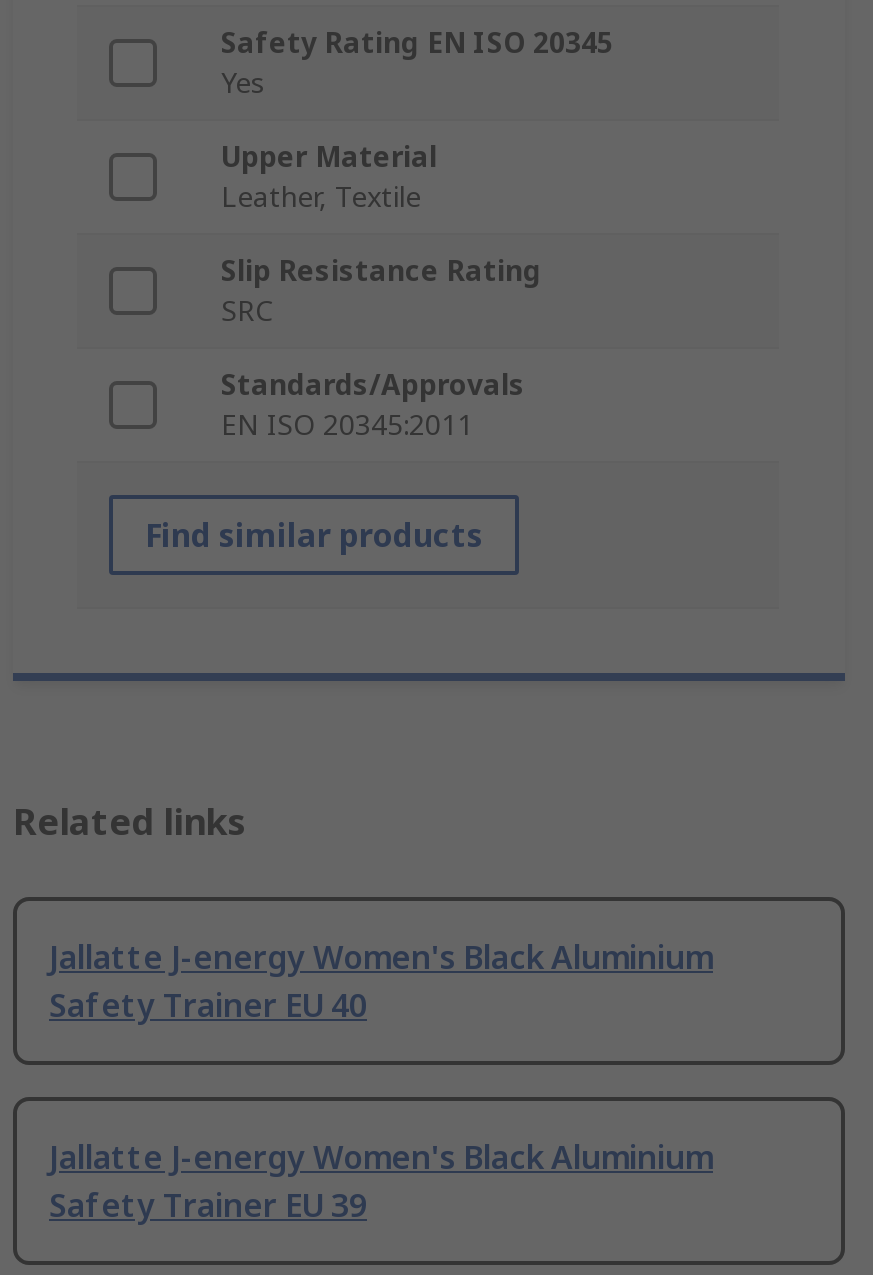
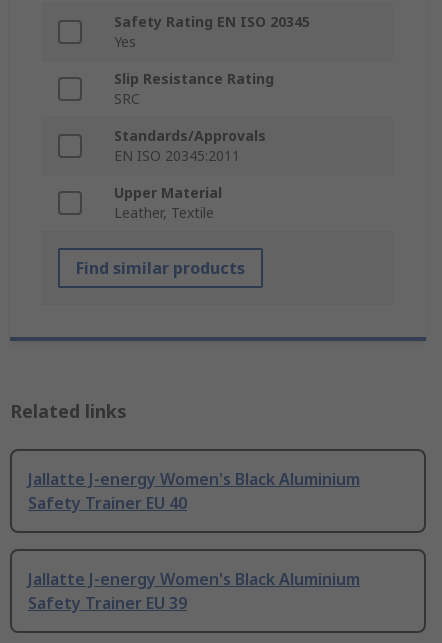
moved [221,138,437,216] -> [114,183,222,222]: Upper Material | Leather, Textile
moved [221,252,541,444] -> [114,69,274,165]: Slip Resistance Rating | SRC | Standards/Approvals | EN ISO 20345:2011

